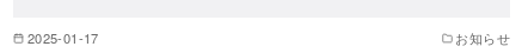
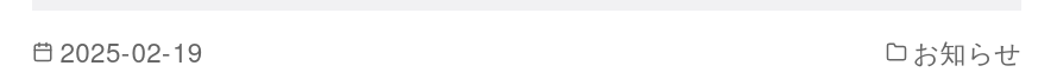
[27,28,99,47] 2025-01-17 -> [60,31,203,69] 2025-02-19

